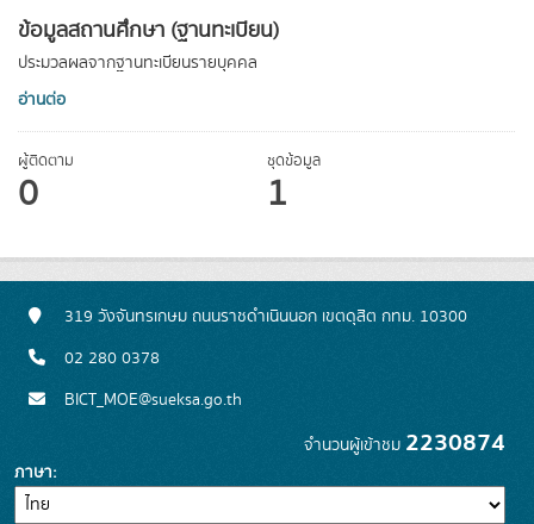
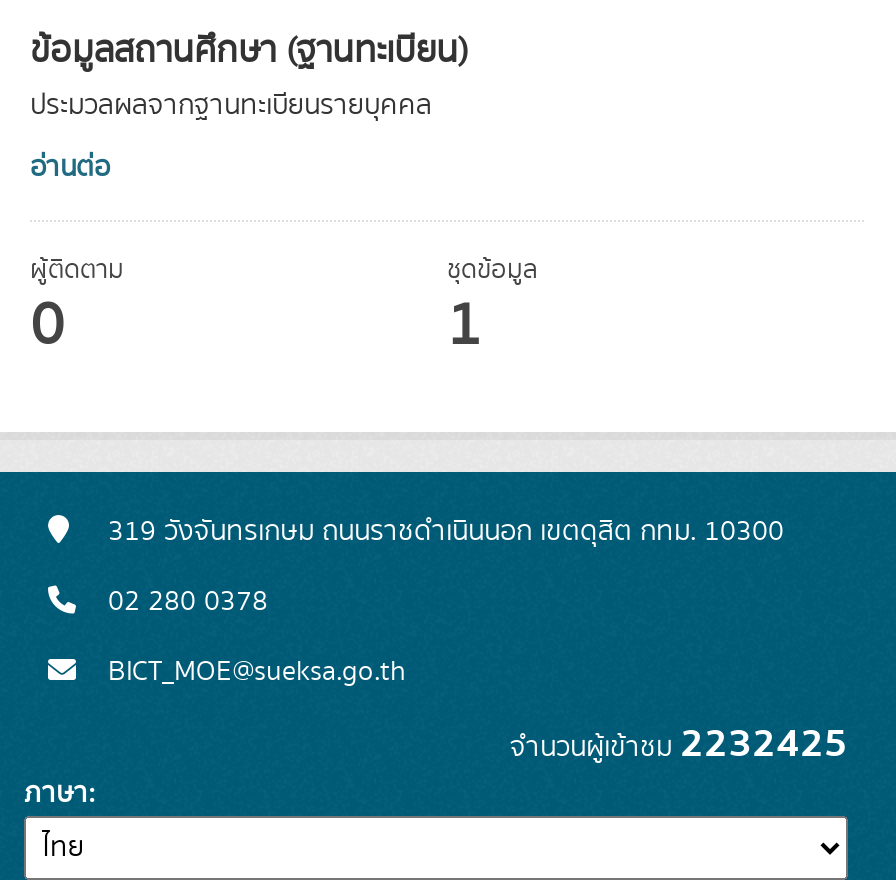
[304,424,505,462] จำนวนผู้เข้าชม2230874 -> [510,711,848,775] จำนวนผู้เข้าชม2232425

